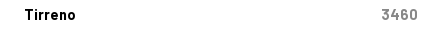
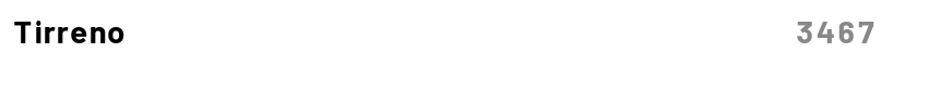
[381,6,418,23] 3460 -> [796,12,875,49] 3467

